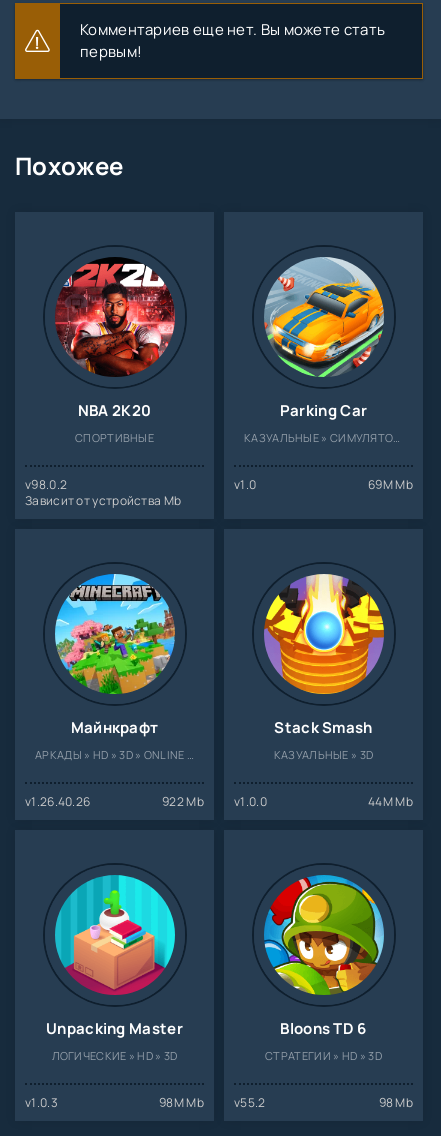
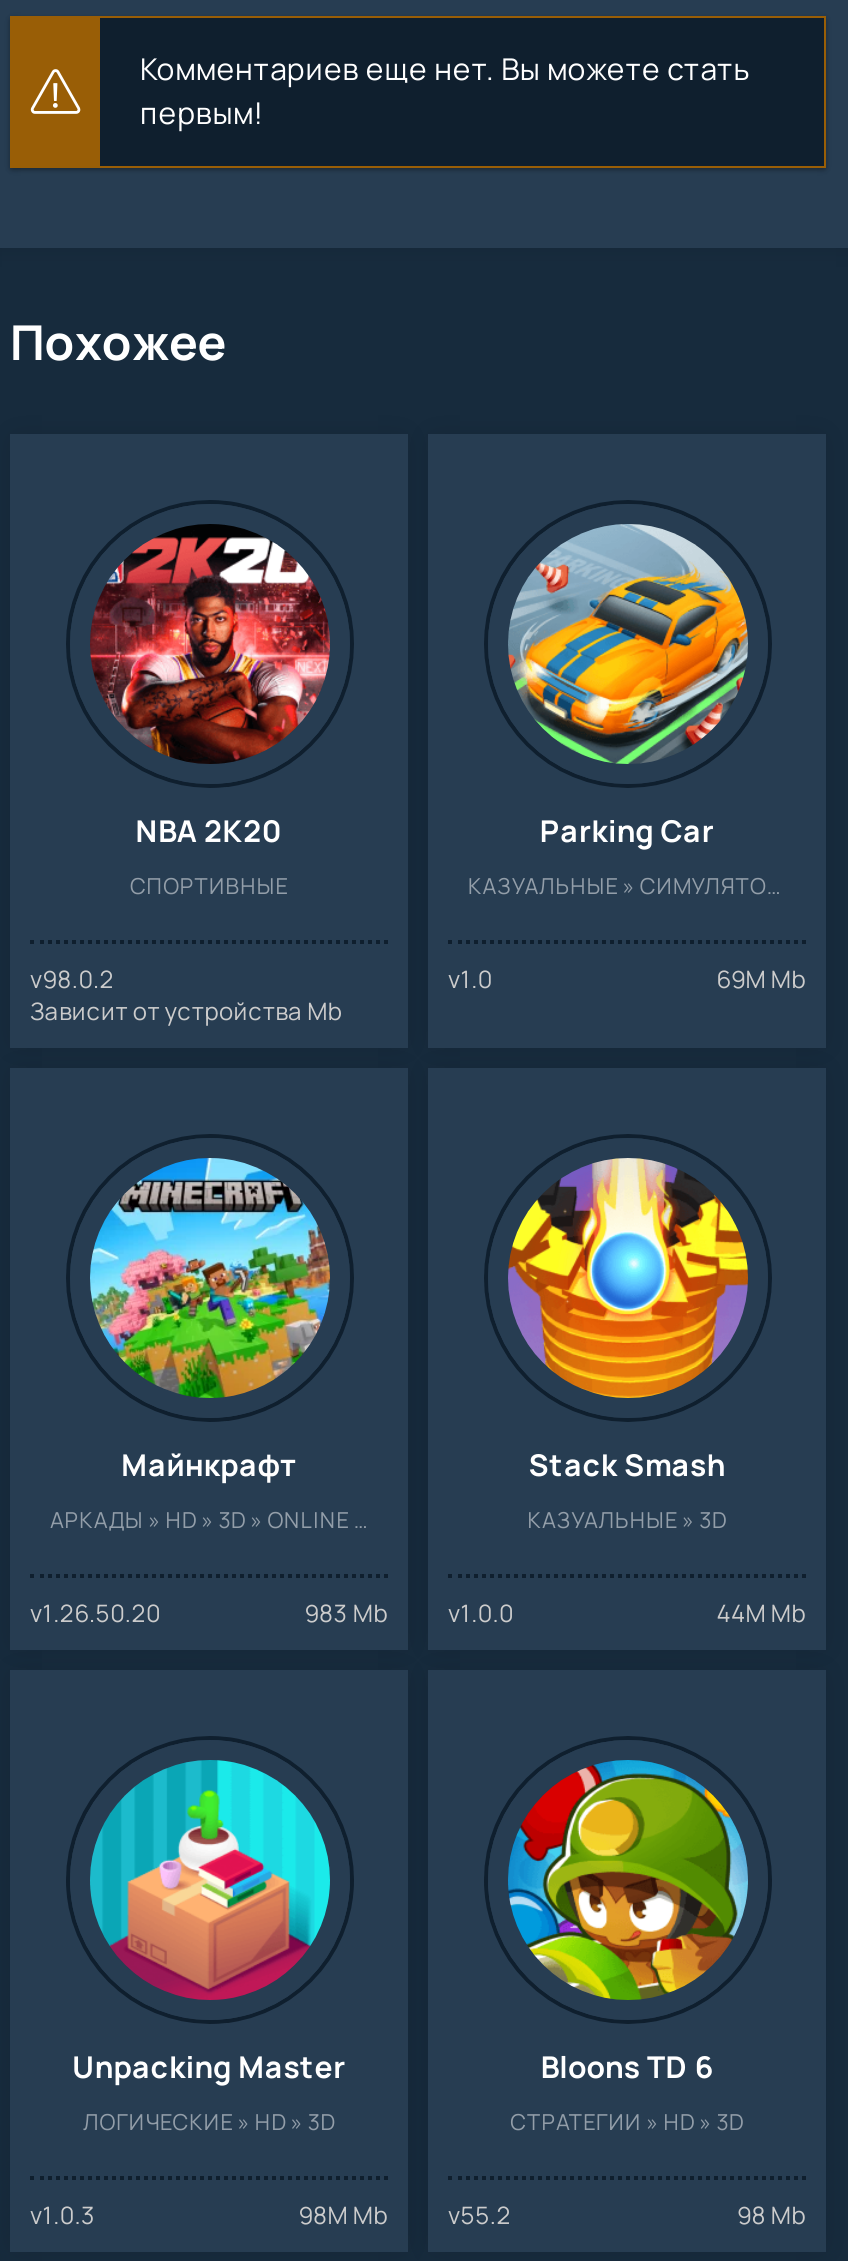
[25,793,204,810] v1.26.40.26 | 922 Mb -> [30,1597,388,1631] v1.26.50.20 | 983 Mb

